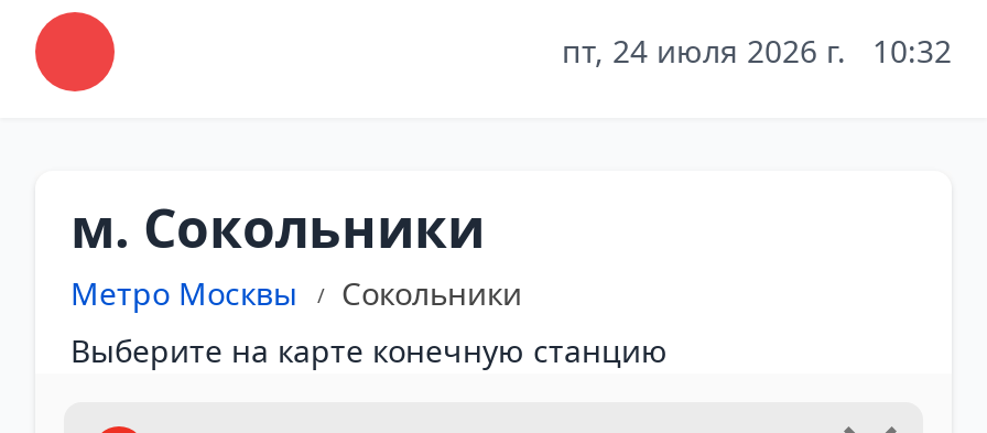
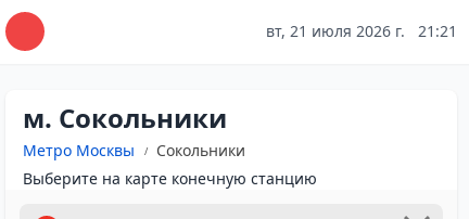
[562,30,846,72] пт, 24 июля 2026 г. -> [266,21,405,41] вт, 21 июля 2026 г.
[872,30,952,72] 10:32 -> [418,21,457,41] 21:21

